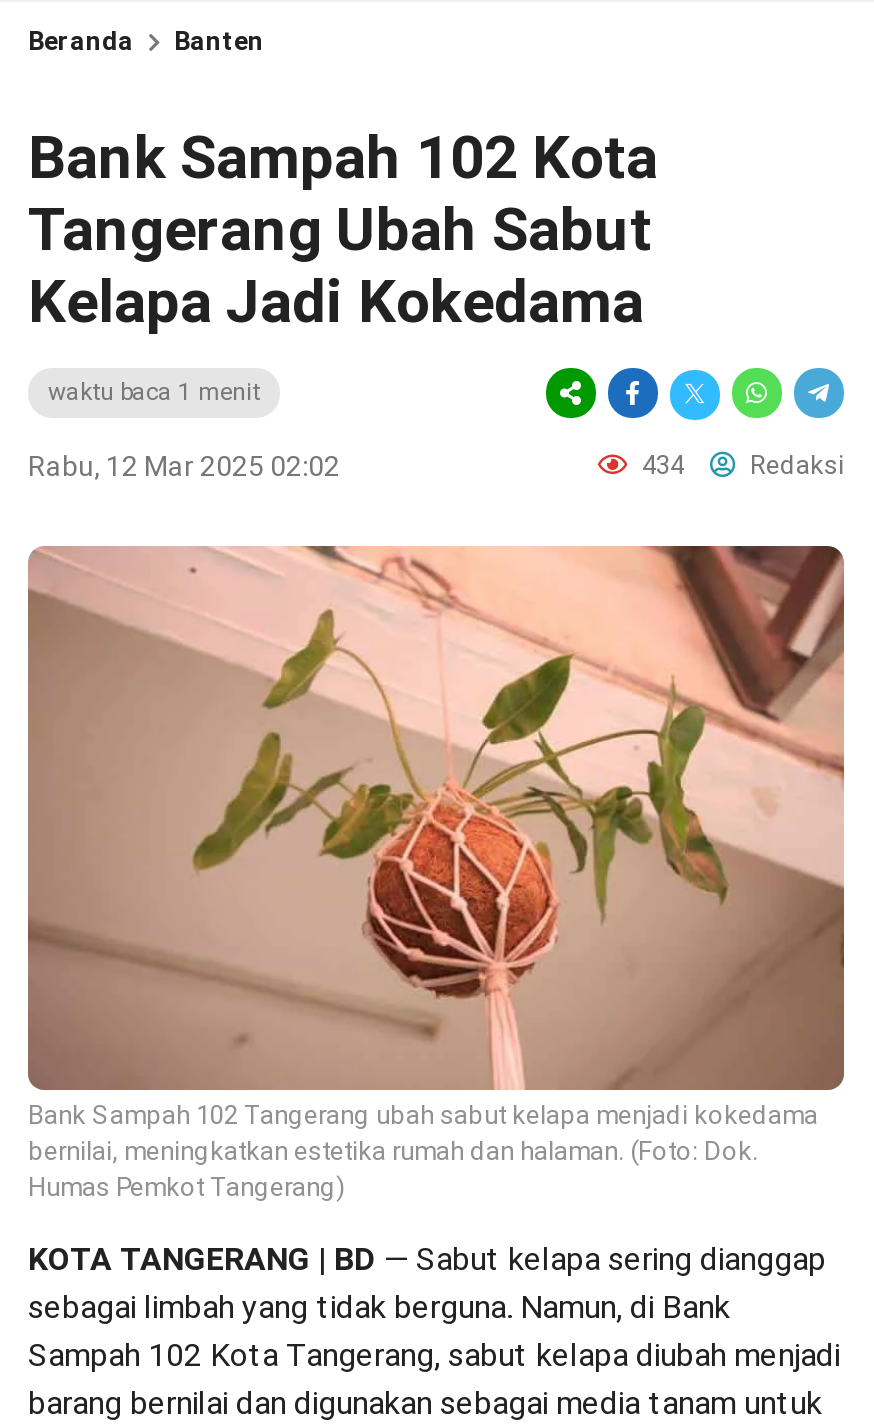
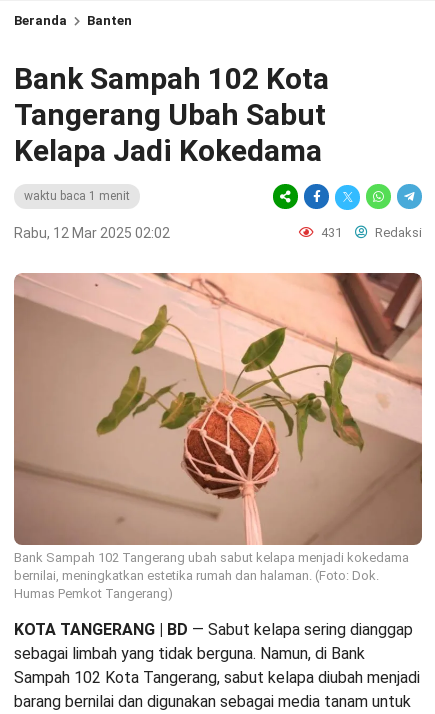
[636,450,844,480] 434 Redaksi -> [318,225,422,240] 431 Redaksi

